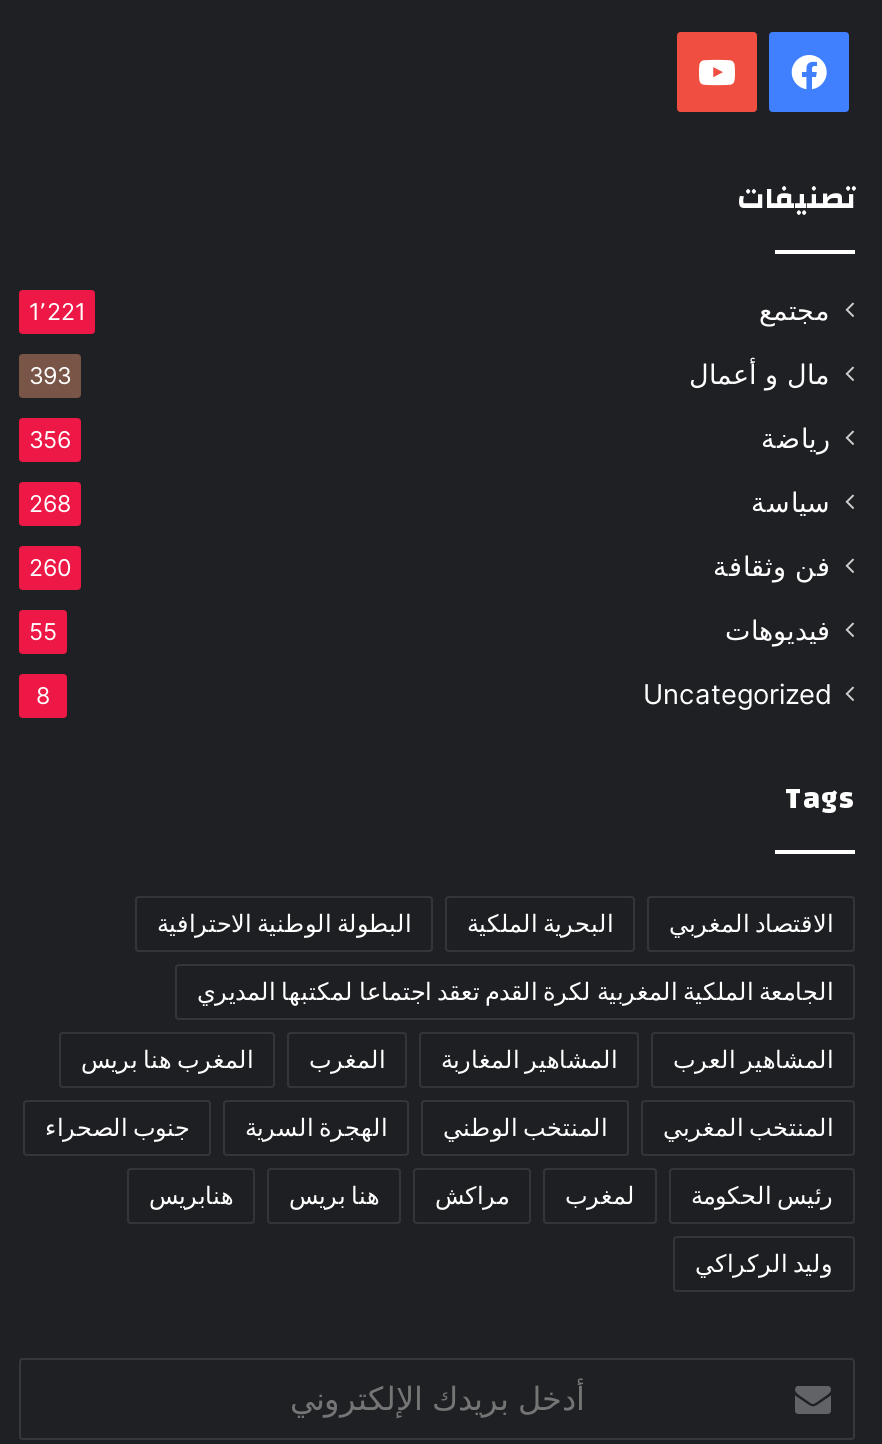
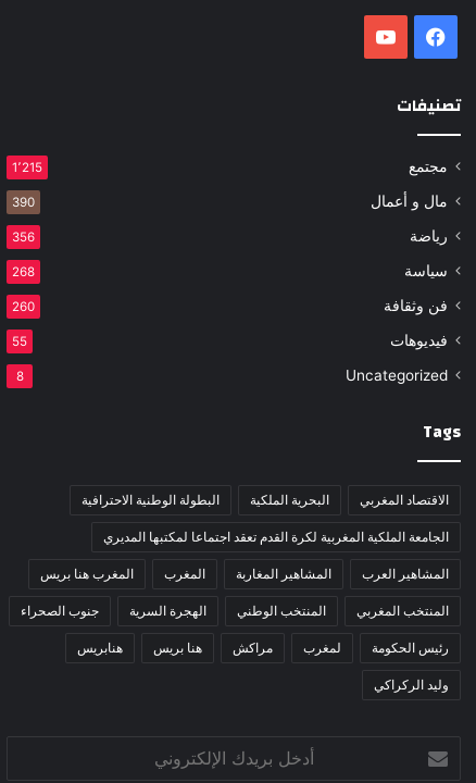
[29,299,85,327] 1٬221 -> [12,160,42,175] 1٬215
[29,363,71,391] 393 -> [12,195,35,210] 390

